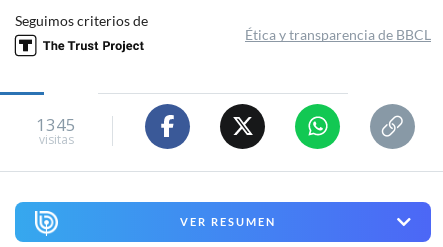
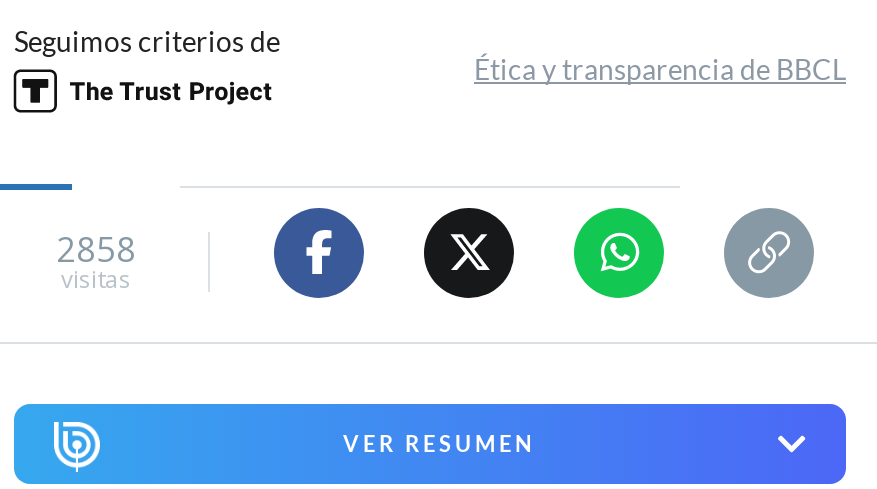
[36,113,76,136] 1345 -> [56,226,136,272] 2858

